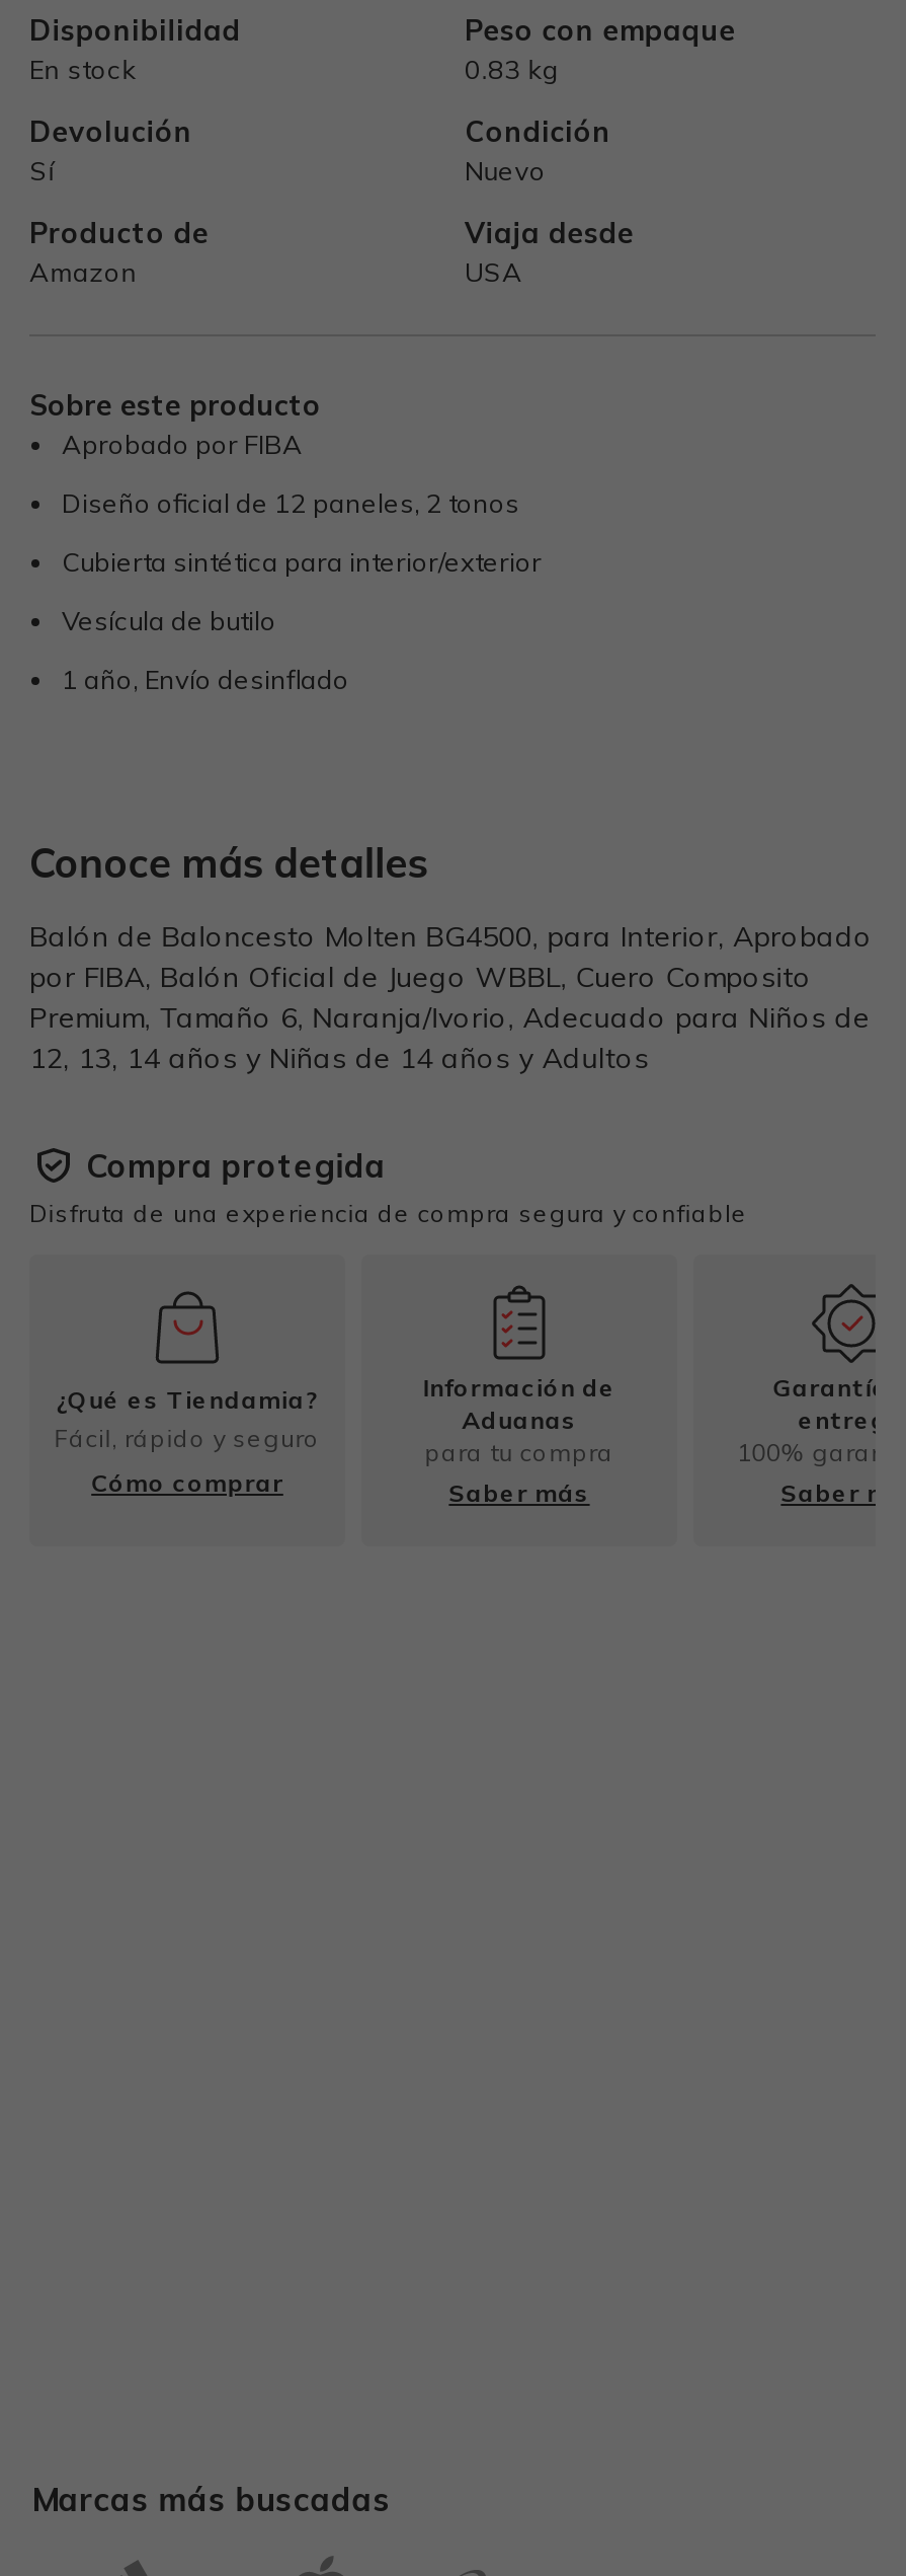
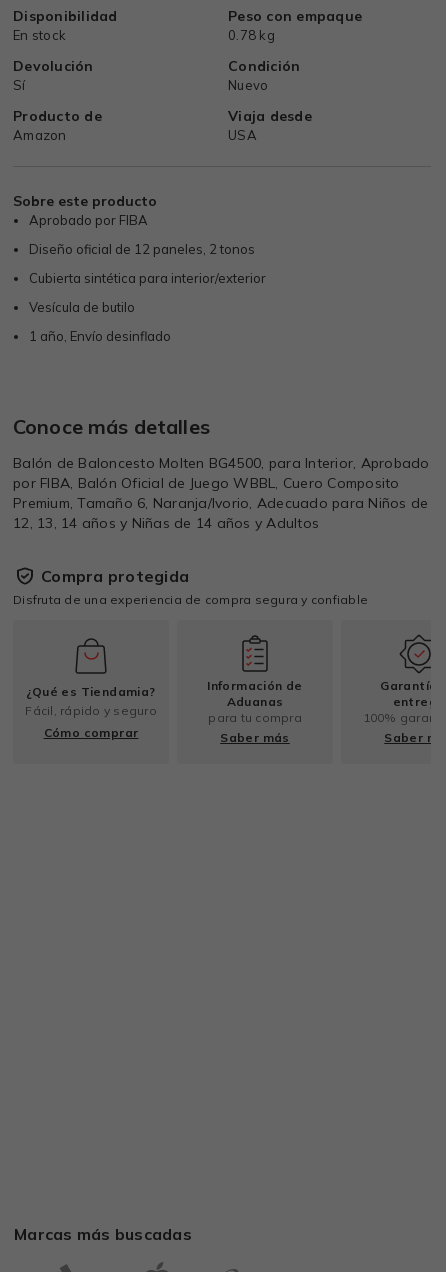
[465,53,559,85] 0.83 kg -> [228,27,275,43] 0.78 kg

